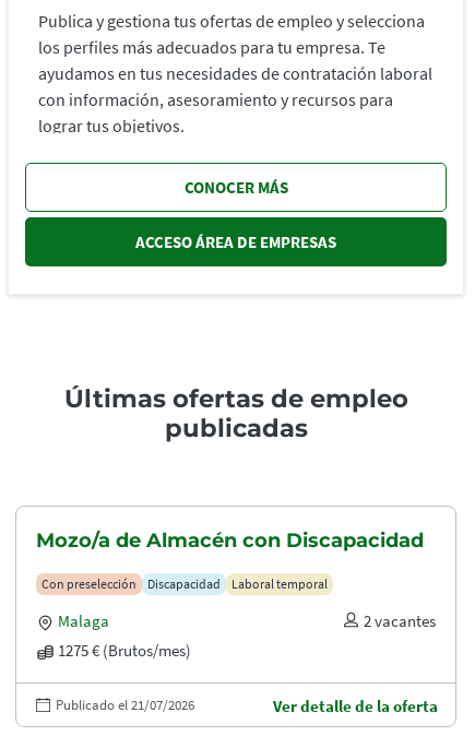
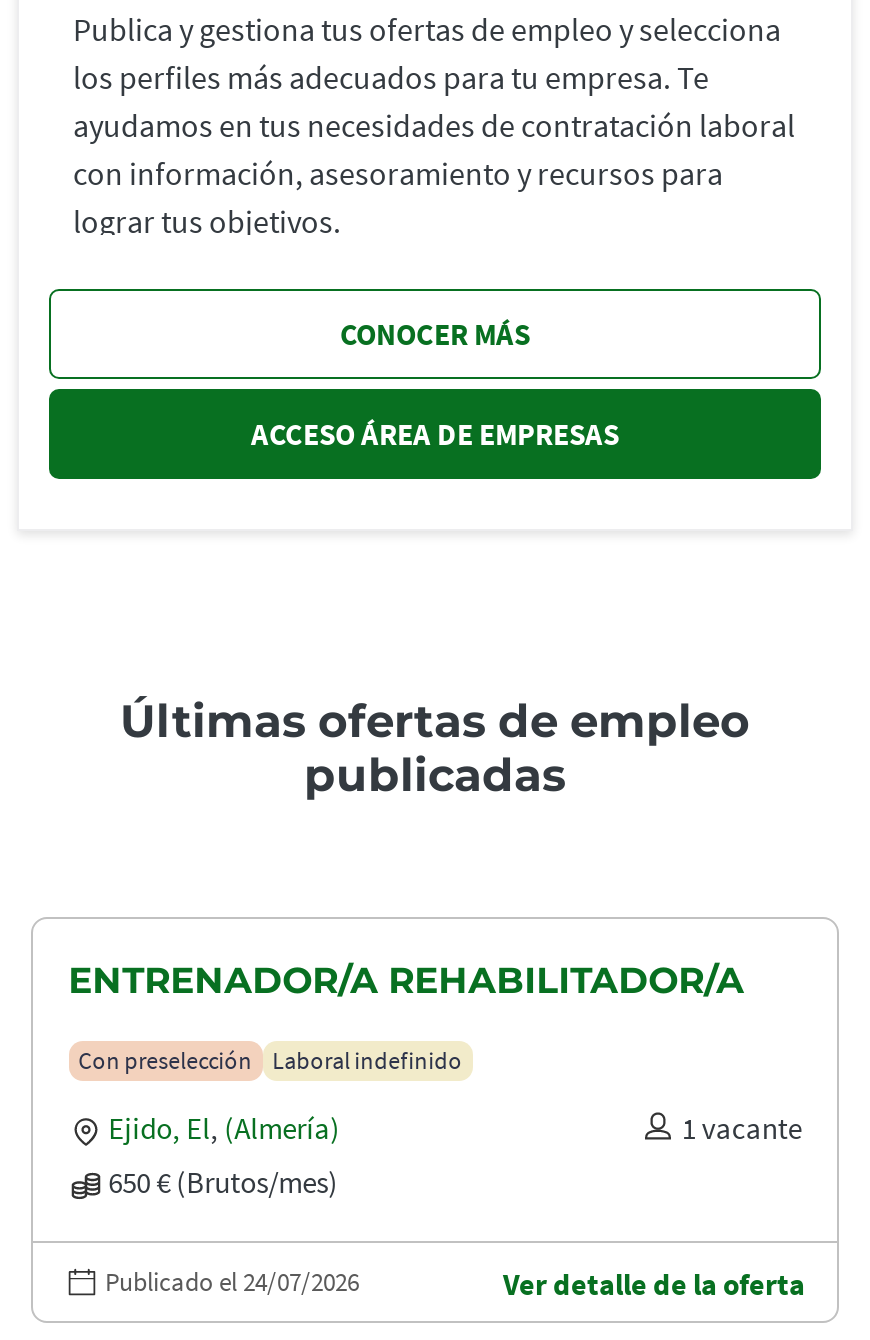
[36,528,423,552] Mozo/a de Almacén con Discapacidad -> [68,958,744,1002] ENTRENADOR/A REHABILITADOR/A
[147,575,327,591] Discapacidad | Laboral temporal -> [272,1044,462,1074] Laboral indefinido
[57,610,436,660] Malaga | 2 vacantes | 1275 € (Brutos/mes) -> [108,1108,802,1200] Ejido, El, (Almería) | 1 vacante | 650 € (Brutos/mes)
[56,695,194,714] Publicado el 21/07/2026 -> [105,1264,359,1298] Publicado el 24/07/2026

